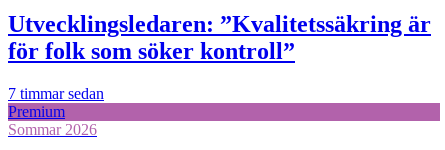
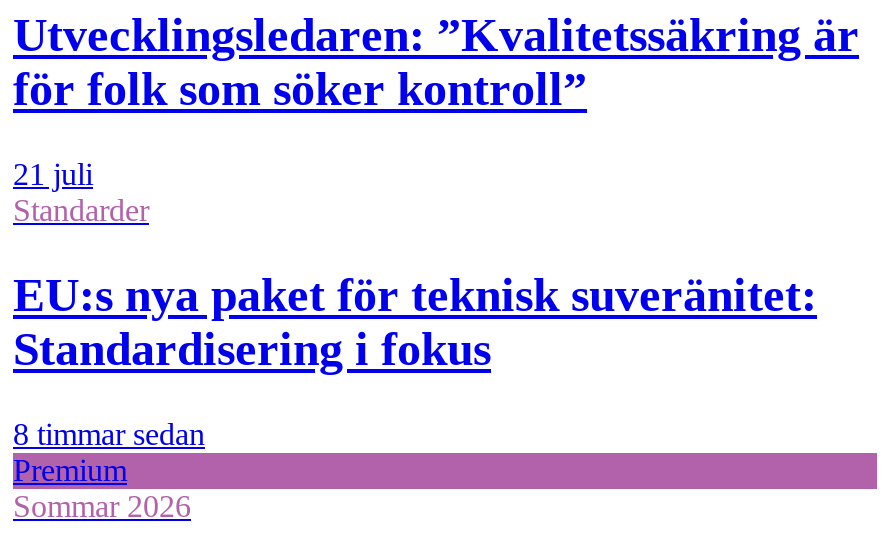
[8,85,104,102] 7 timmar sedan -> [13,157,817,451] 21 juli | Standarder | EU:s nya paket för teknisk suveränitet: | Standardisering i fokus | 8 timmar sedan

